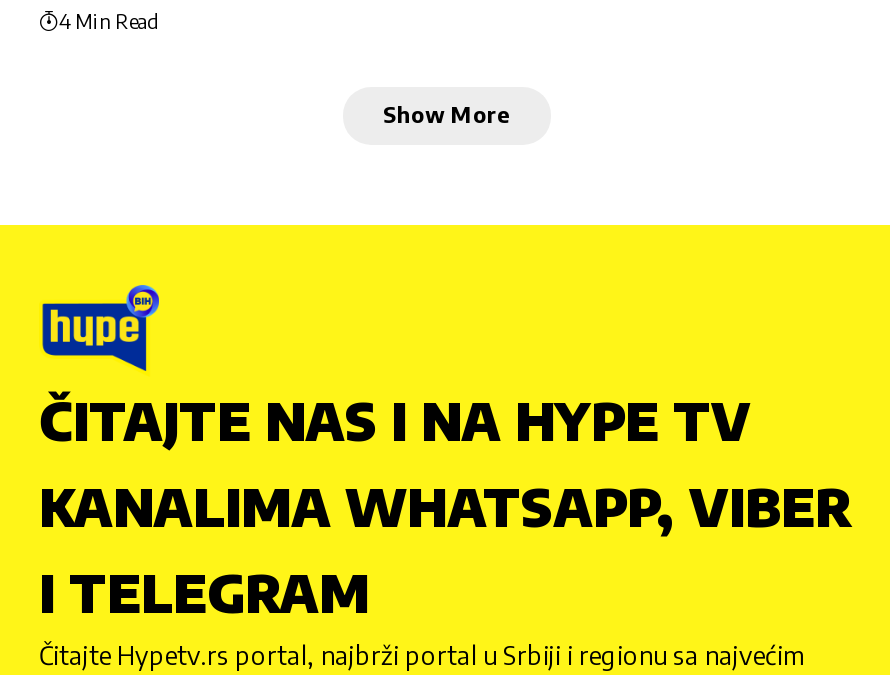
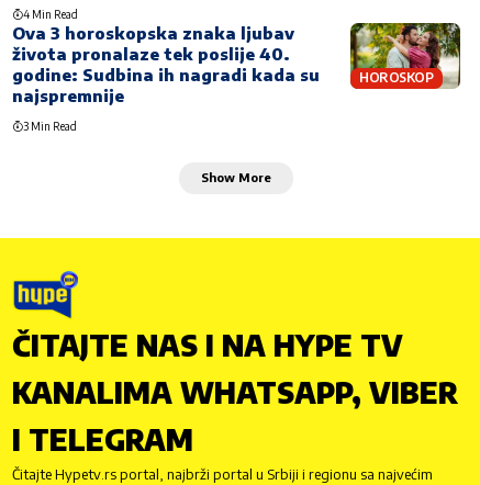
none -> [12,23,320,133] Ova 3 horoskopska znaka ljubav | života pronalaze tek poslije 40. | godine: Sudbina ih nagradi kada su | najspremnije | 3 Min Read
none -> [349,22,461,89] [image] | HOROSKOP

